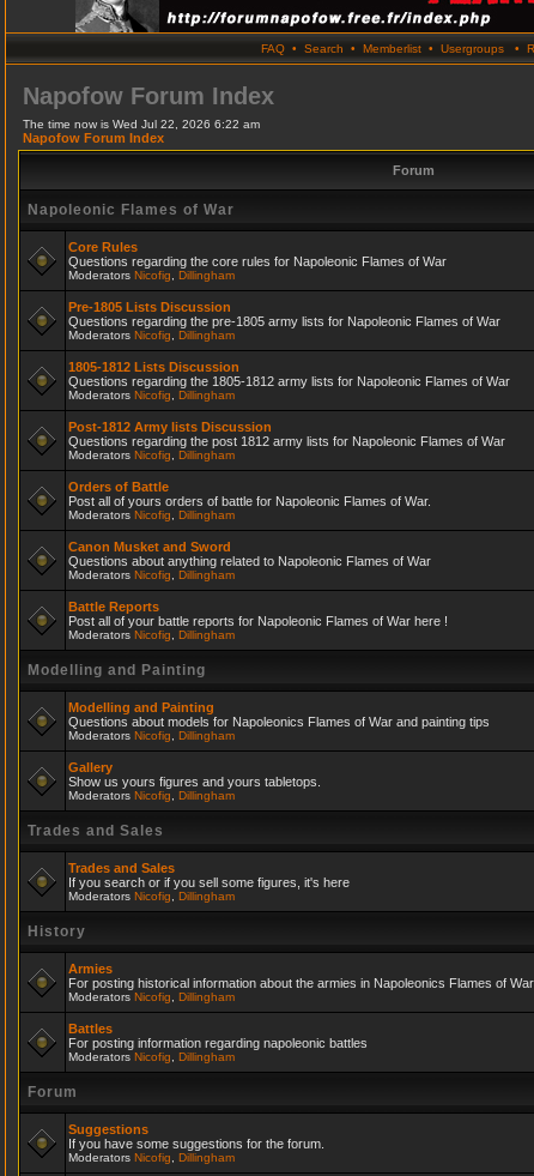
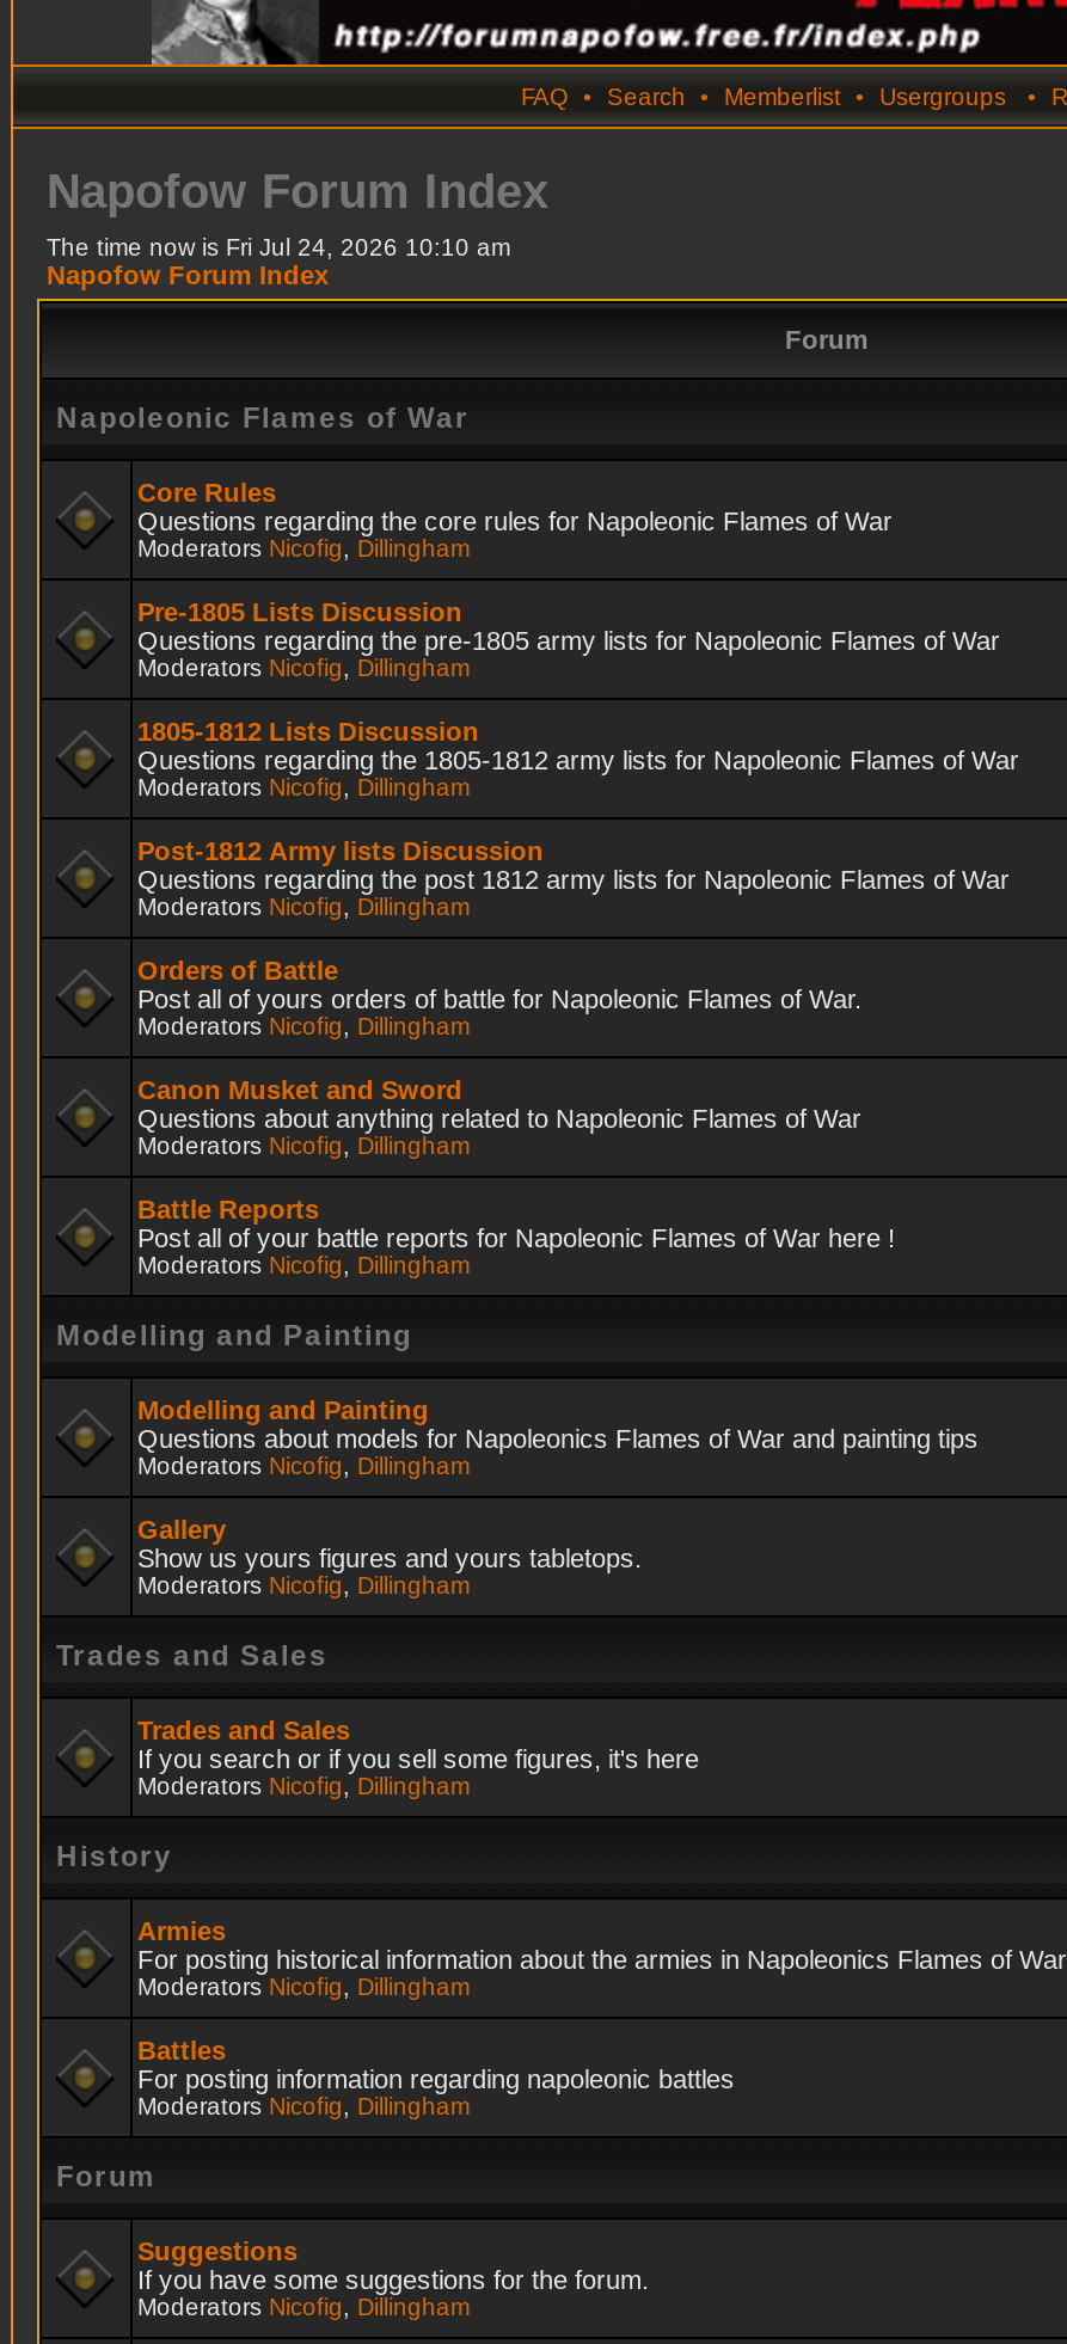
[23,117,260,131] The time now is Wed Jul 22, 2026 6:22 am -> [47,234,510,260] The time now is Fri Jul 24, 2026 10:10 am

